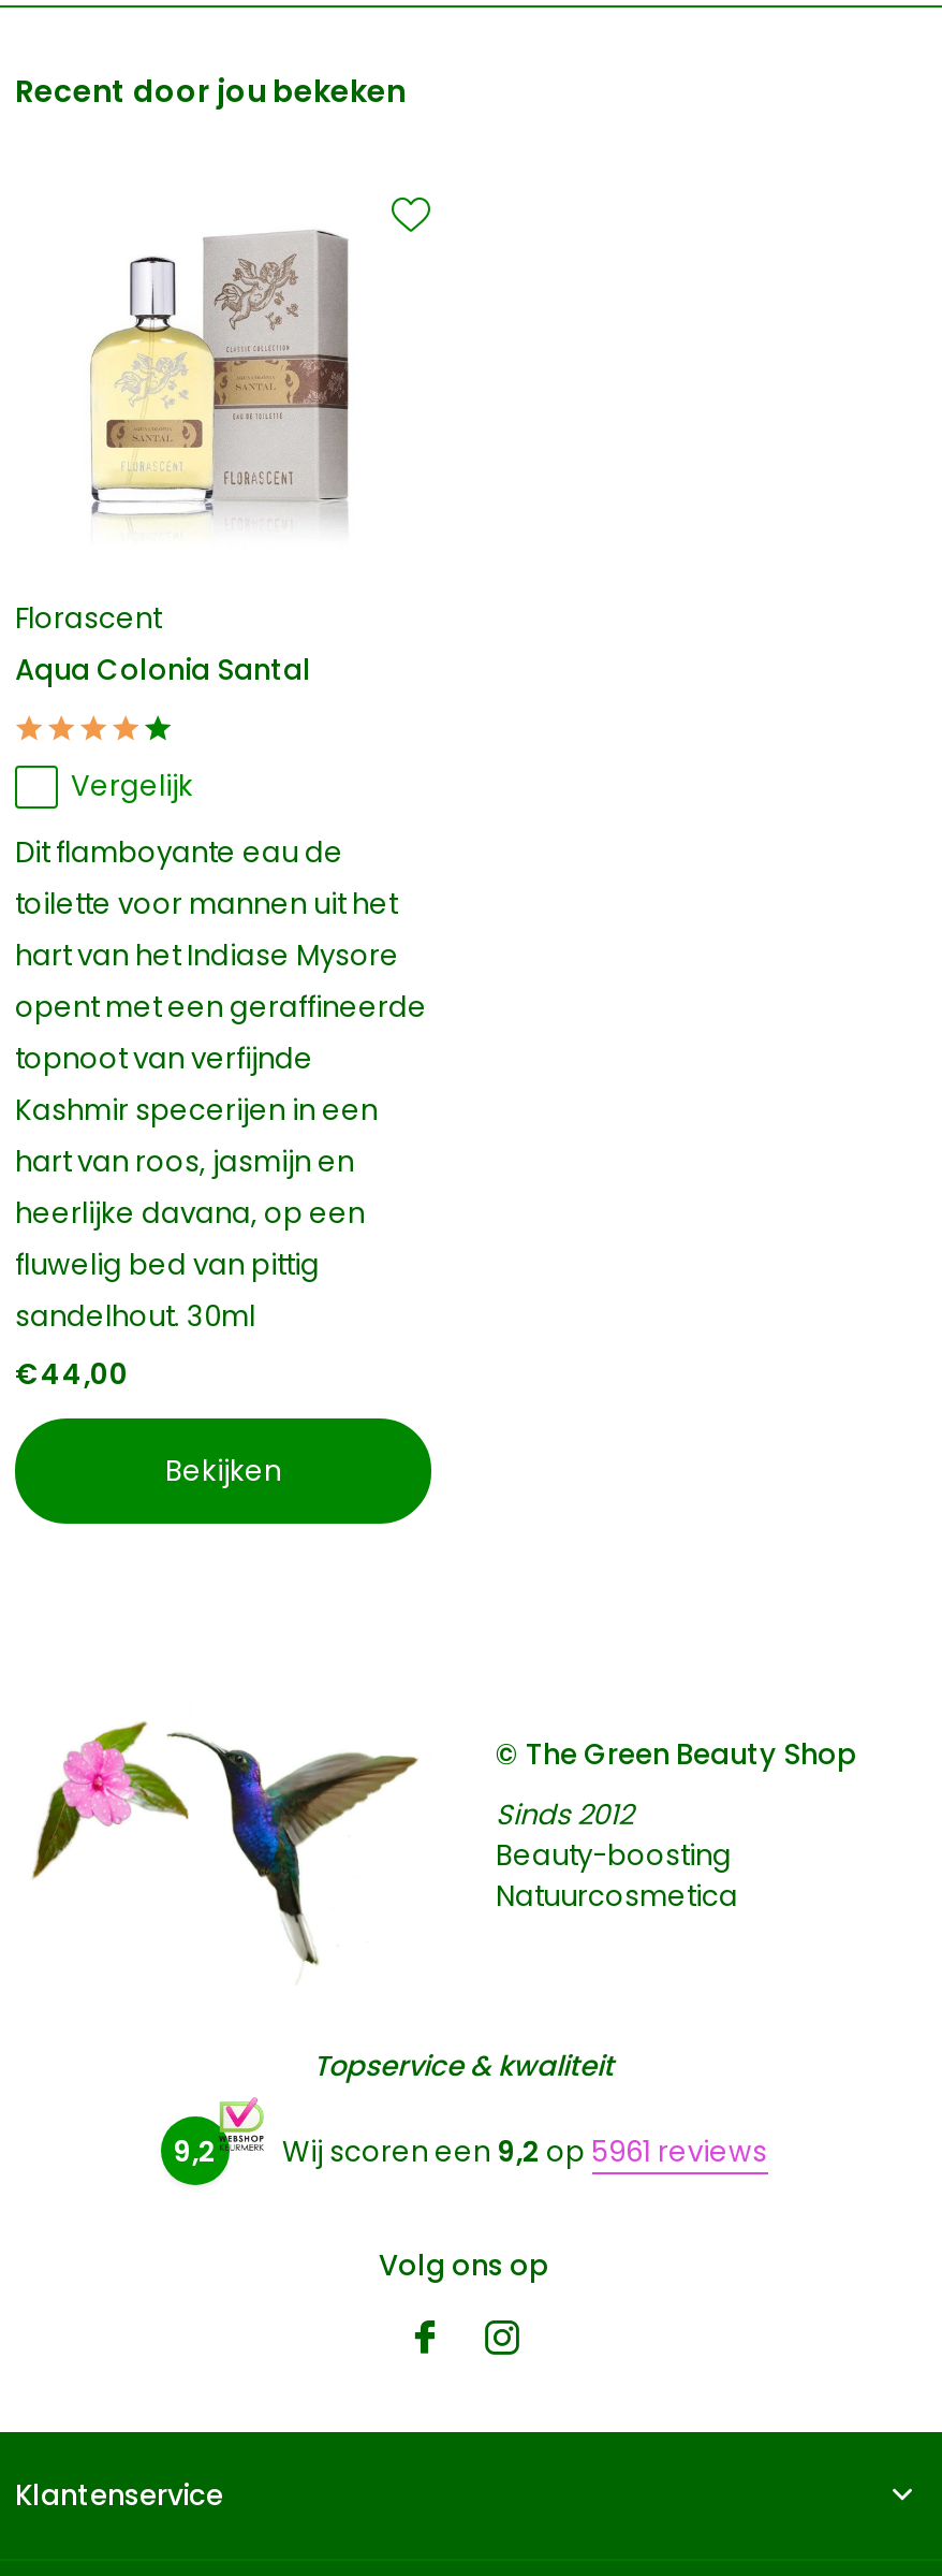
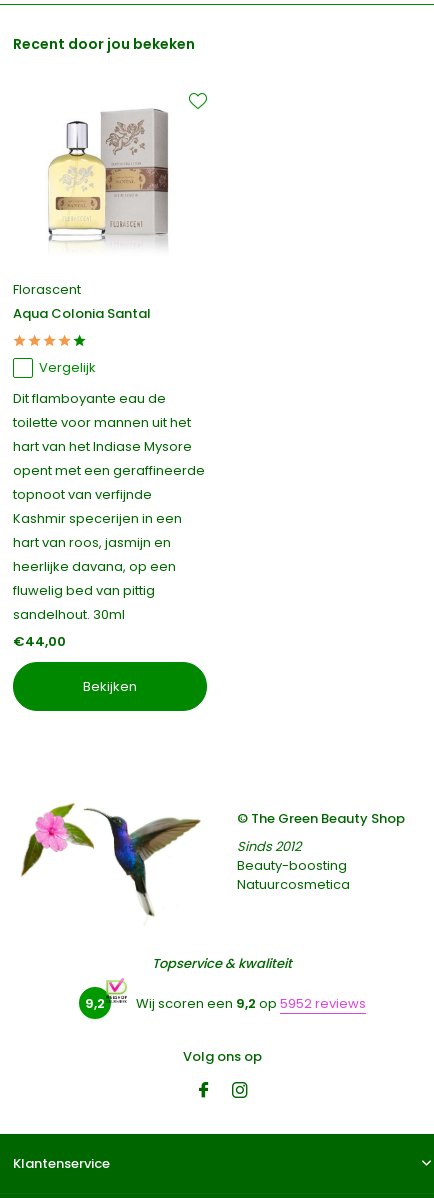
[282,2130,767,2171] Wij scoren een 9,2 op 5961 reviews -> [135,993,365,1012] Wij scoren een 9,2 op 5952 reviews

